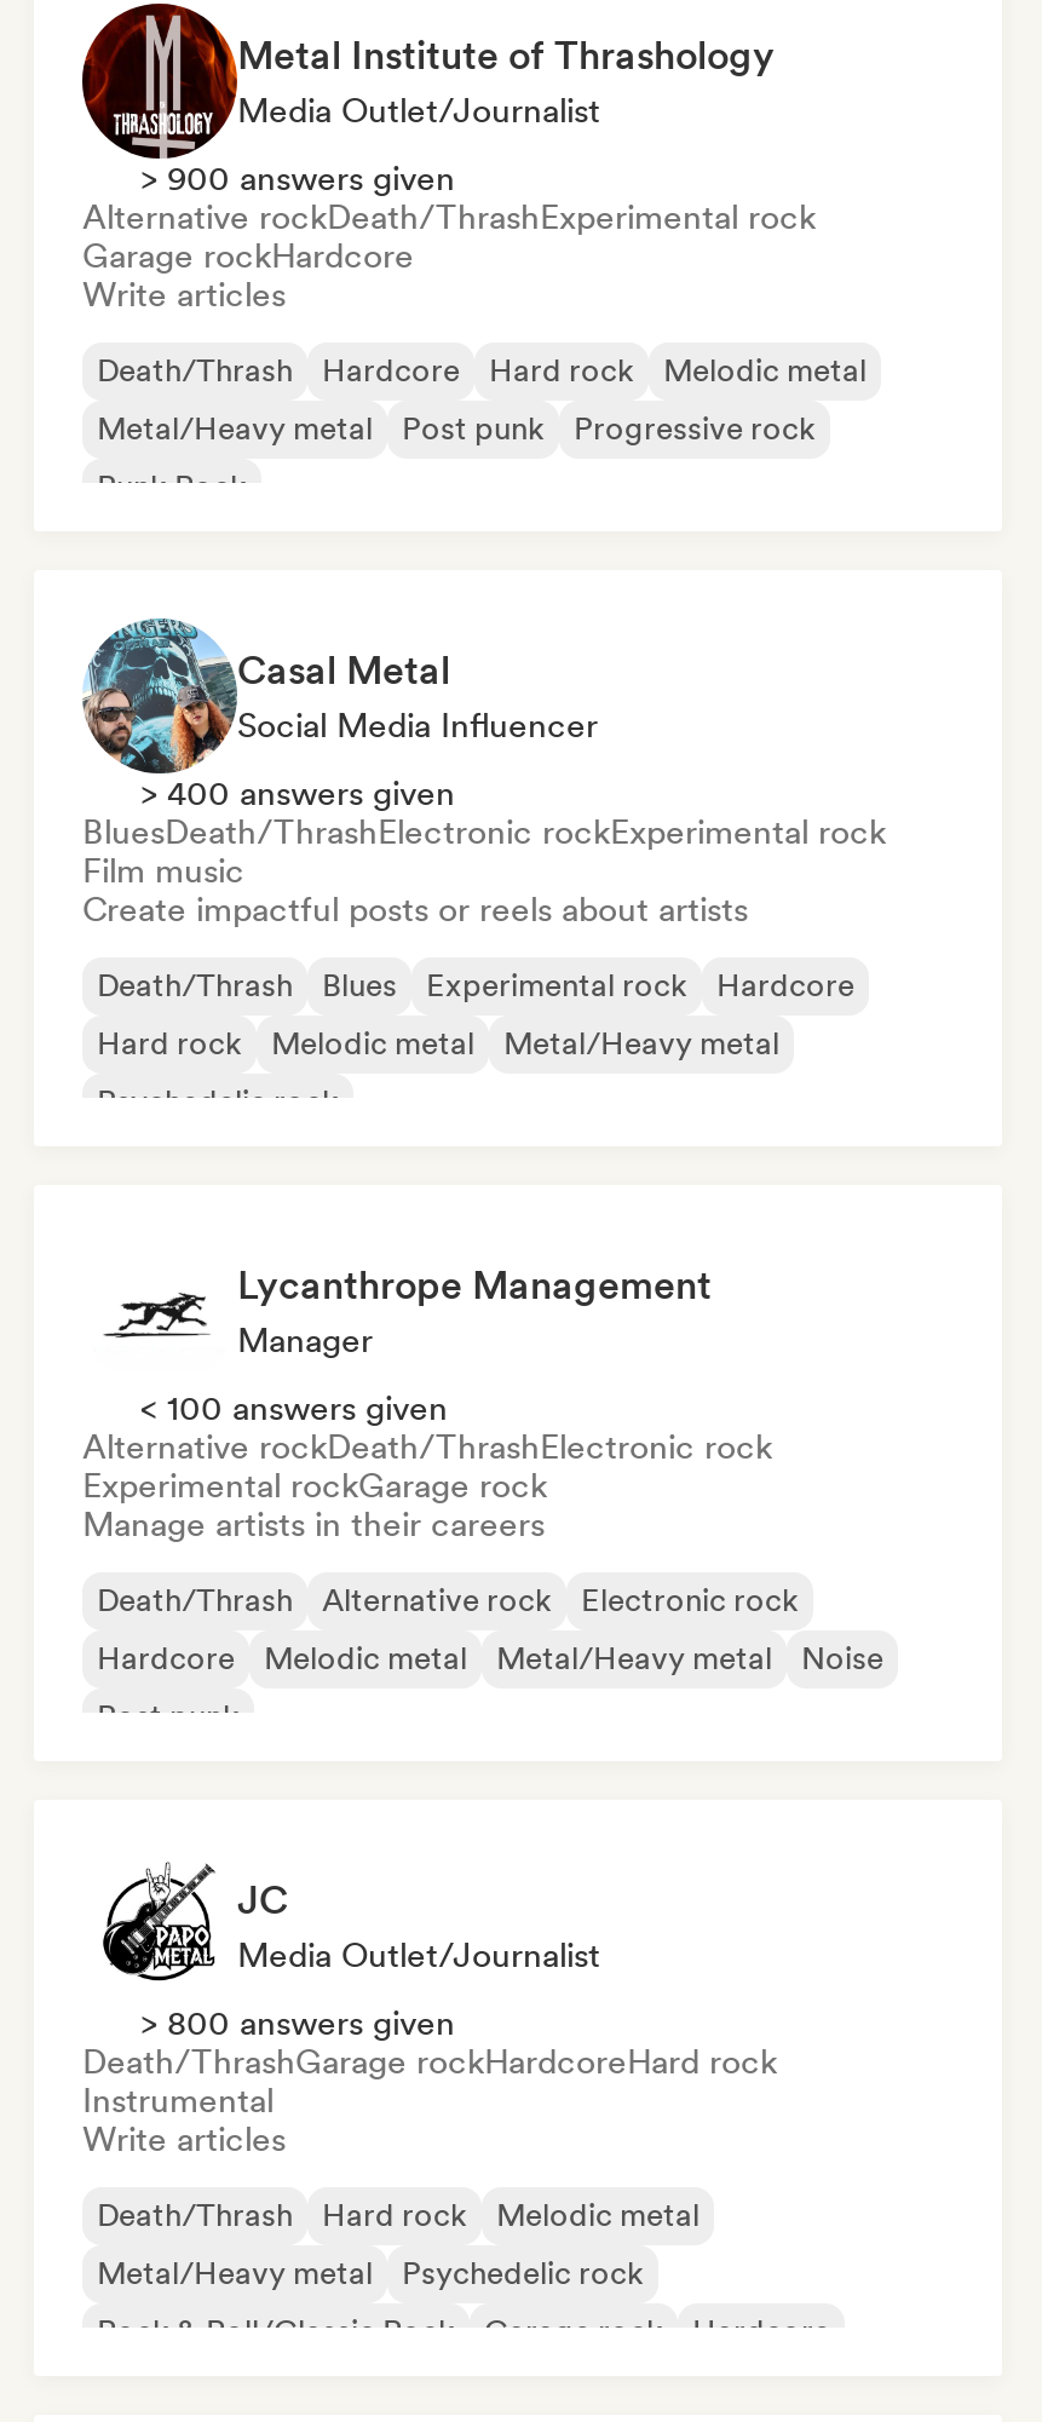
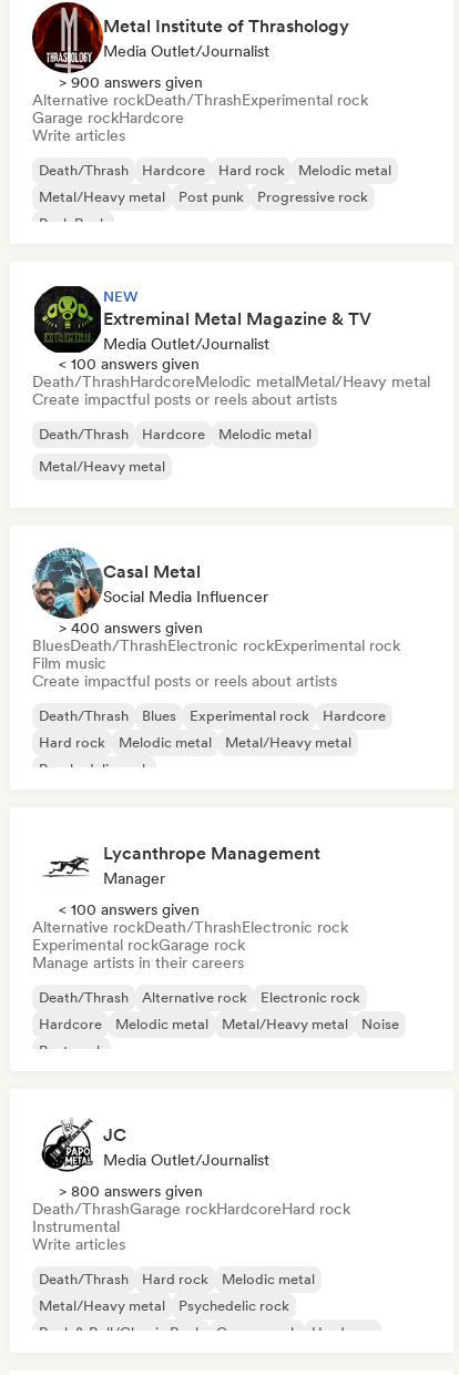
none -> [32,284,430,475] [image] | NEW | Extreminal Metal Magazine & TV | Media Outlet/Journalist | < 100 answers given | Death/ThrashHardcoreMelodic metalMetal/Heavy metal | Create impactful posts or reels about artists | Death/Thrash | Hardcore | Melodic metal | Metal/Heavy metal

